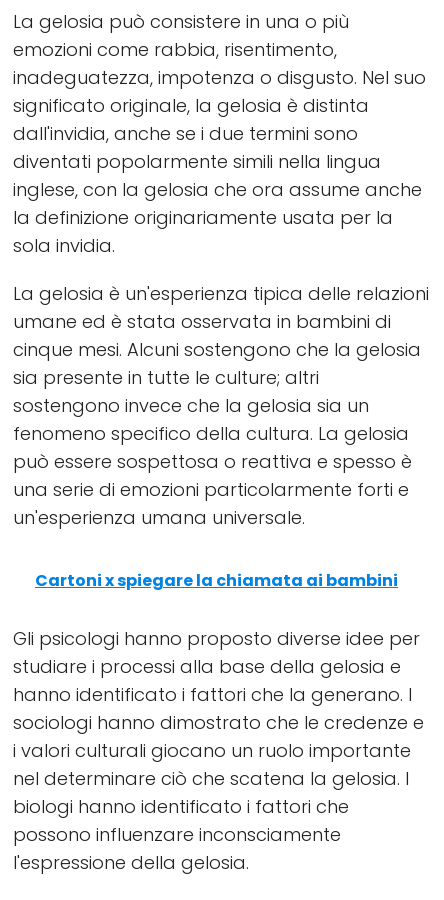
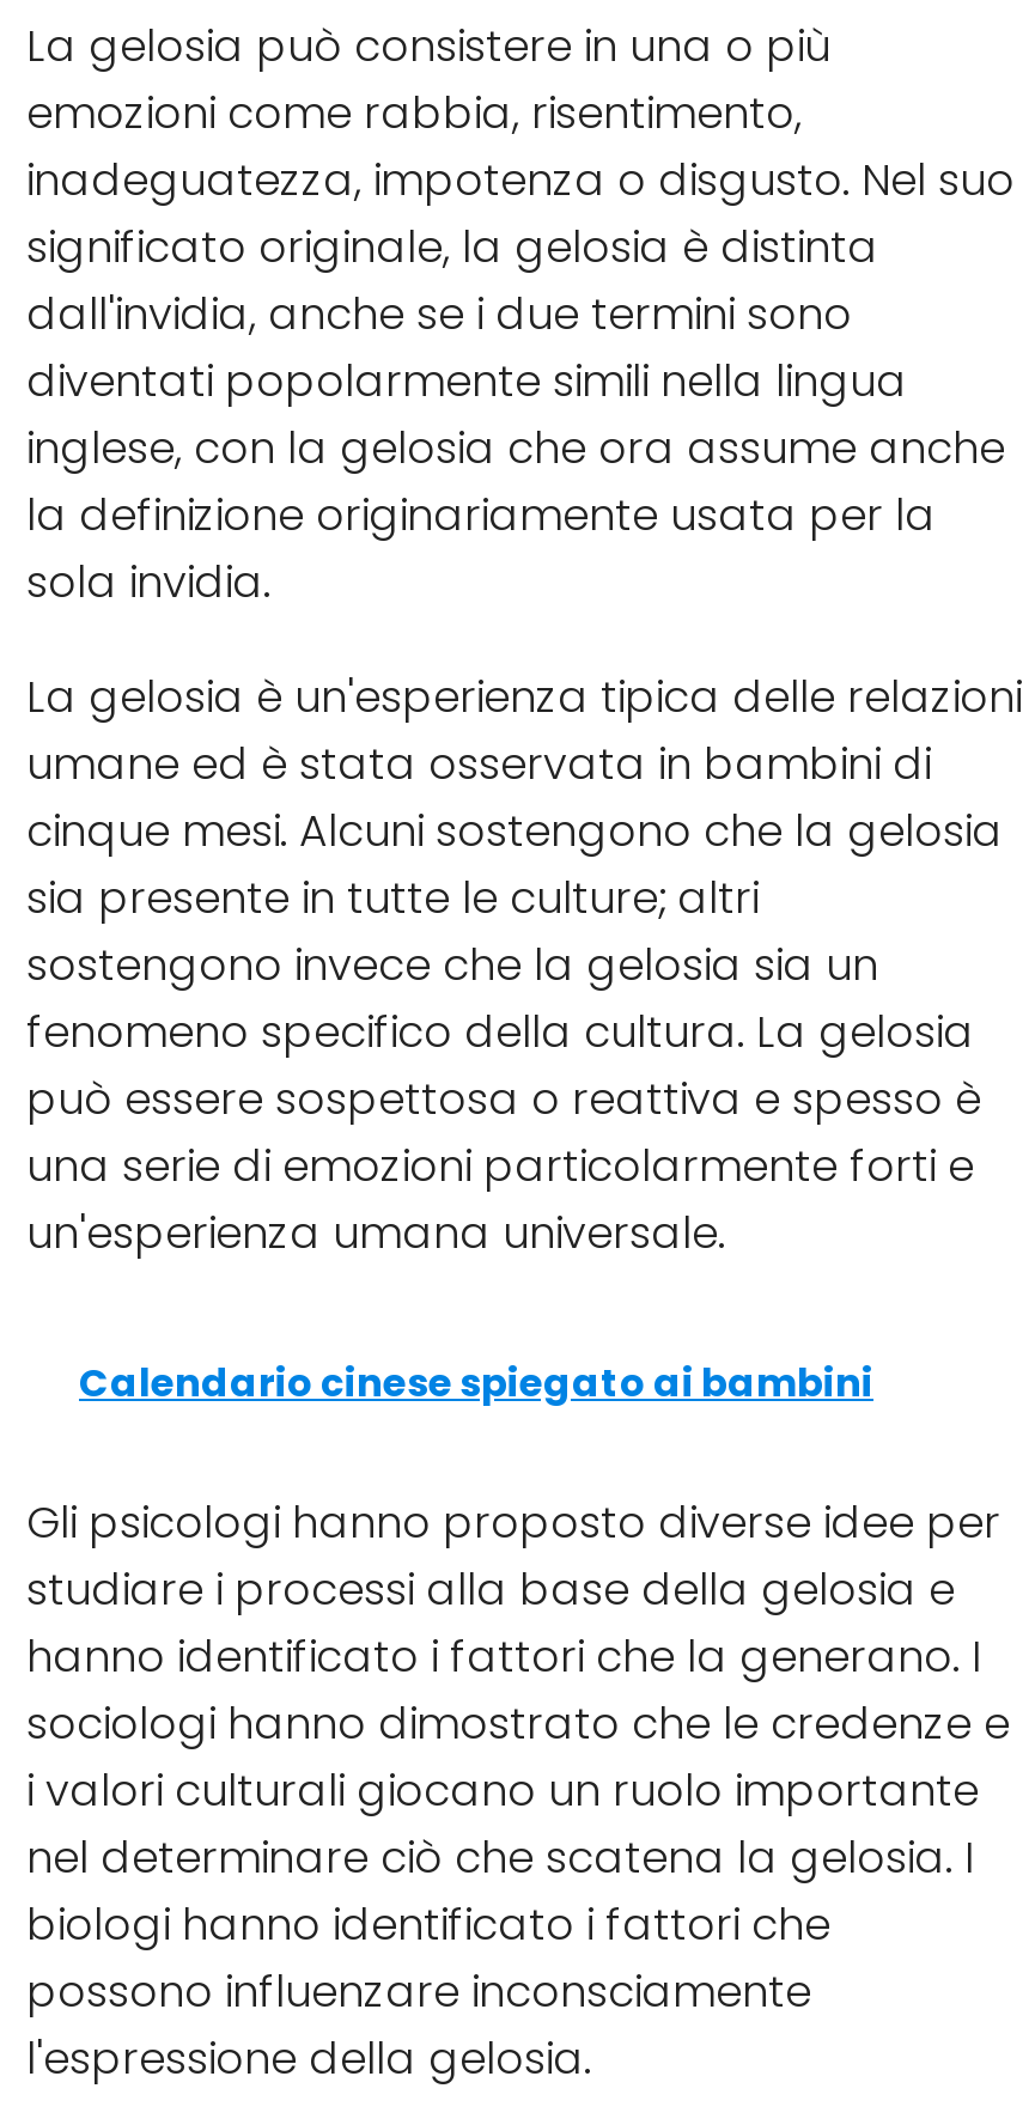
[35,569,398,592] Cartoni x spiegare la chiamata ai bambini -> [79,1356,873,1411] Calendario cinese spiegato ai bambini

